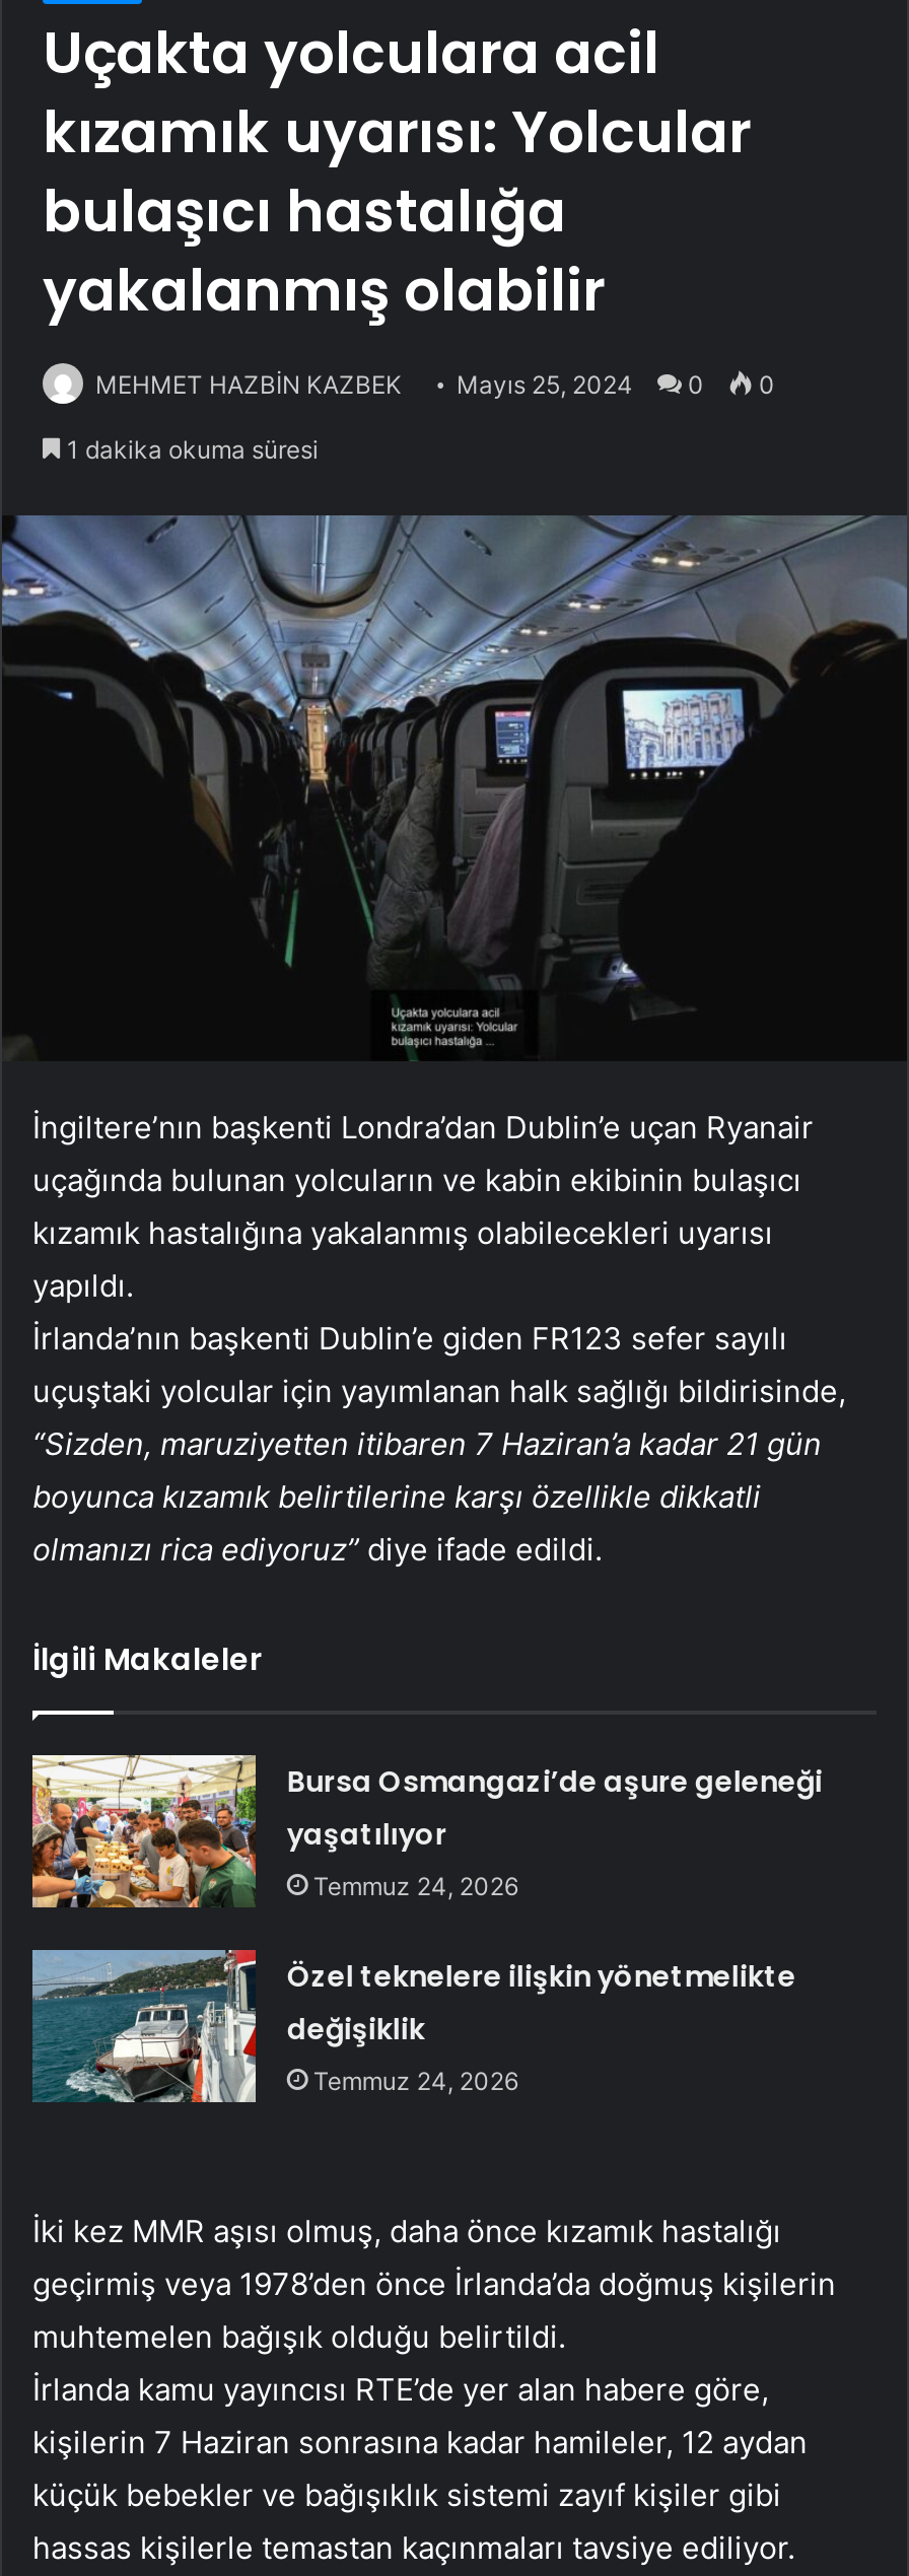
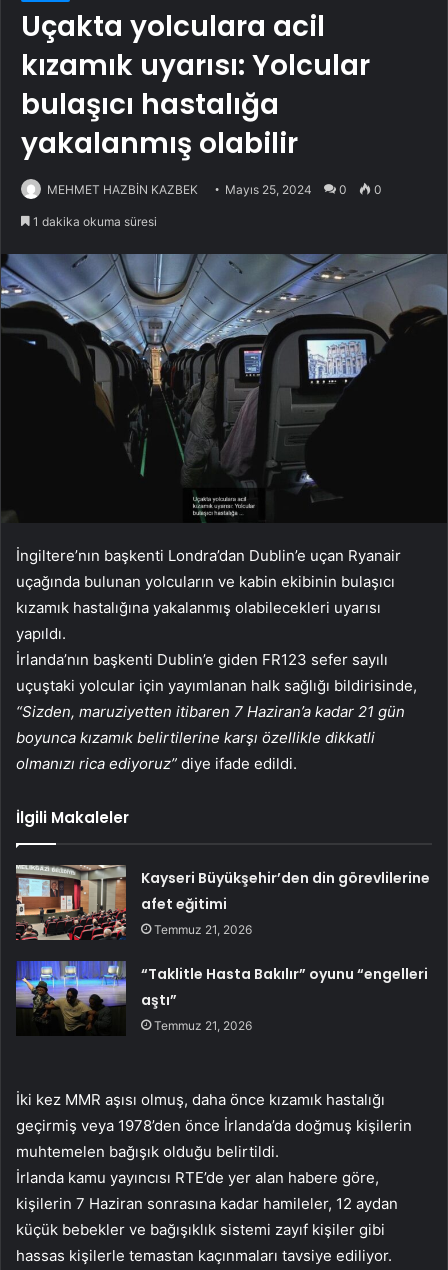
[30,1753,822,1909] [image] | Bursa Osmangazi’de aşure geleneği | yaşatılıyor | Temmuz 24, 2026 -> [16,864,430,941] [image] | Kayseri Büyükşehir’den din görevlilerine | afet eğitimi | Temmuz 21, 2026
[30,1948,796,2104] [image] | Özel teknelere ilişkin yönetmelikte | değişiklik | Temmuz 24, 2026 -> [15,960,428,1036] [image] | “Taklitle Hasta Bakılır” oyunu “engelleri | aştı” | Temmuz 21, 2026

